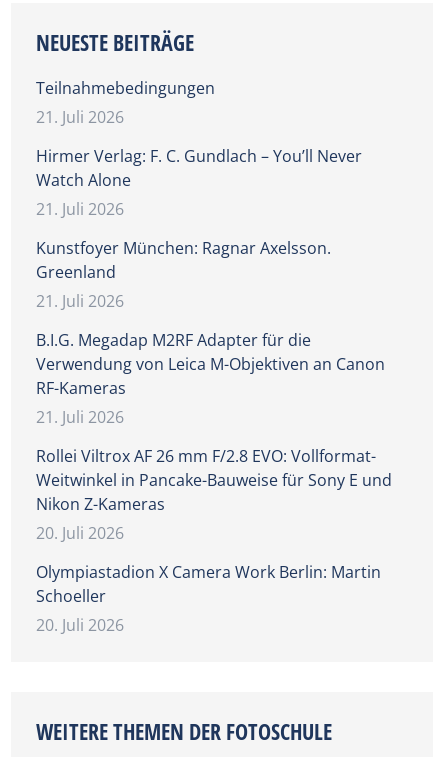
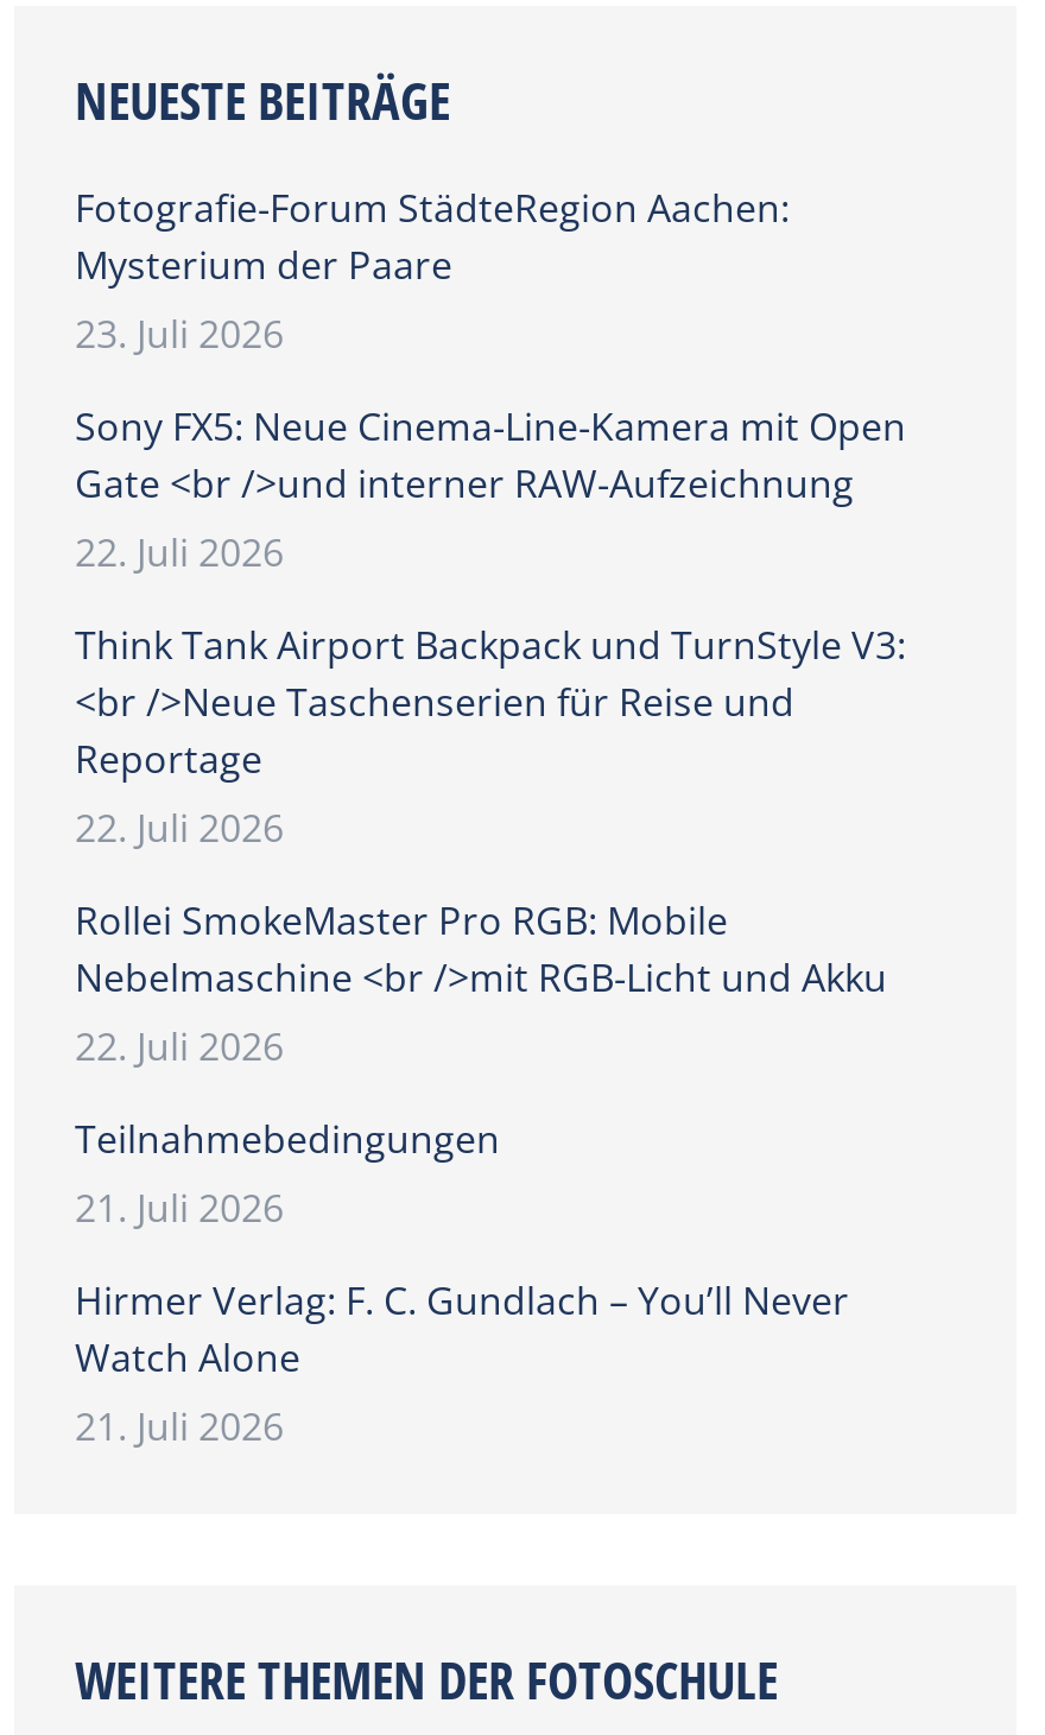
none -> [75,181,906,1072] Fotografie-Forum StädteRegion Aachen: | Mysterium der Paare | 23. Juli 2026 | Sony FX5: Neue Cinema-Line-Kamera mit Open | Gate <br />und interner RAW-Aufzeichnung | 22. Juli 2026 | Think Tank Airport Backpack und TurnStyle V3: | <br />Neue Taschenserien für Reise und | Reportage | 22. Juli 2026 | Rollei SmokeMaster Pro RGB: Mobile | Nebelmaschine <br />mit RGB-Licht und Akku | 22. Juli 2026
moved [36,77,362,220] -> [75,1112,849,1452]: Teilnahmebedingungen | 21. Juli 2026 | Hirmer Verlag: F. C. Gundlach – You’ll Never | Watch Alone | 21. Juli 2026
[36,237,392,636] Kunstfoyer München: Ragnar Axelsson. | Greenland | 21. Juli 2026 | B.I.G. Megadap M2RF Adapter für die | Verwendung von Leica M-Objektiven an Canon | RF-Kameras | 21. Juli 2026 | Rollei Viltrox AF 26 mm F/2.8 EVO: Vollformat- | Weitwinkel in Pancake-Bauweise für Sony E und | Nikon Z-Kameras | 20. Juli 2026 | Olympiastadion X Camera Work Berlin: Martin | Schoeller | 20. Juli 2026 -> none

